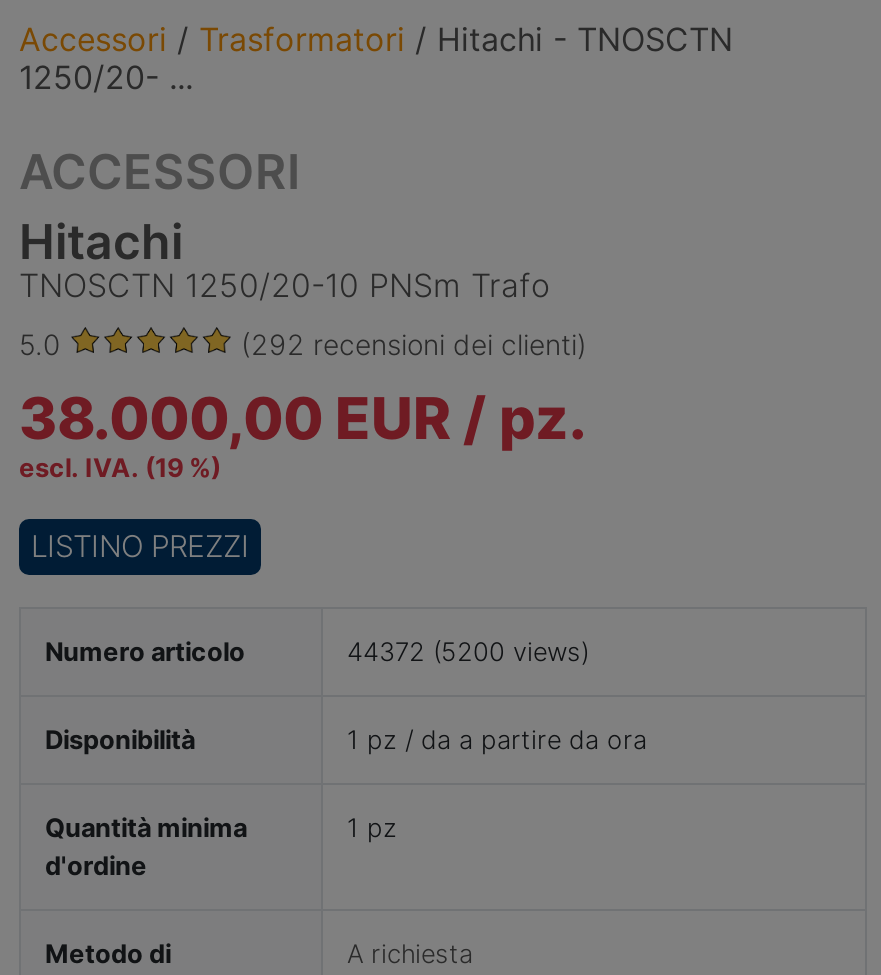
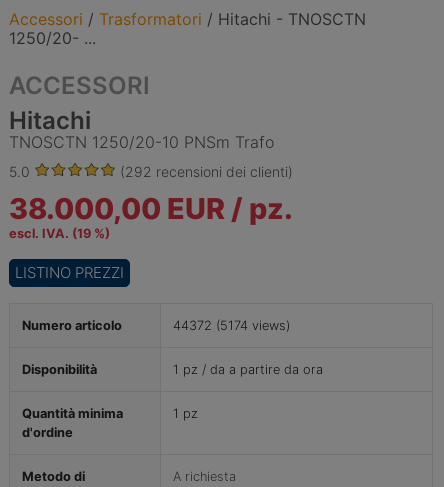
[347,638,589,668] 44372 (5200 views) -> [173,318,290,333] 44372 (5174 views)

